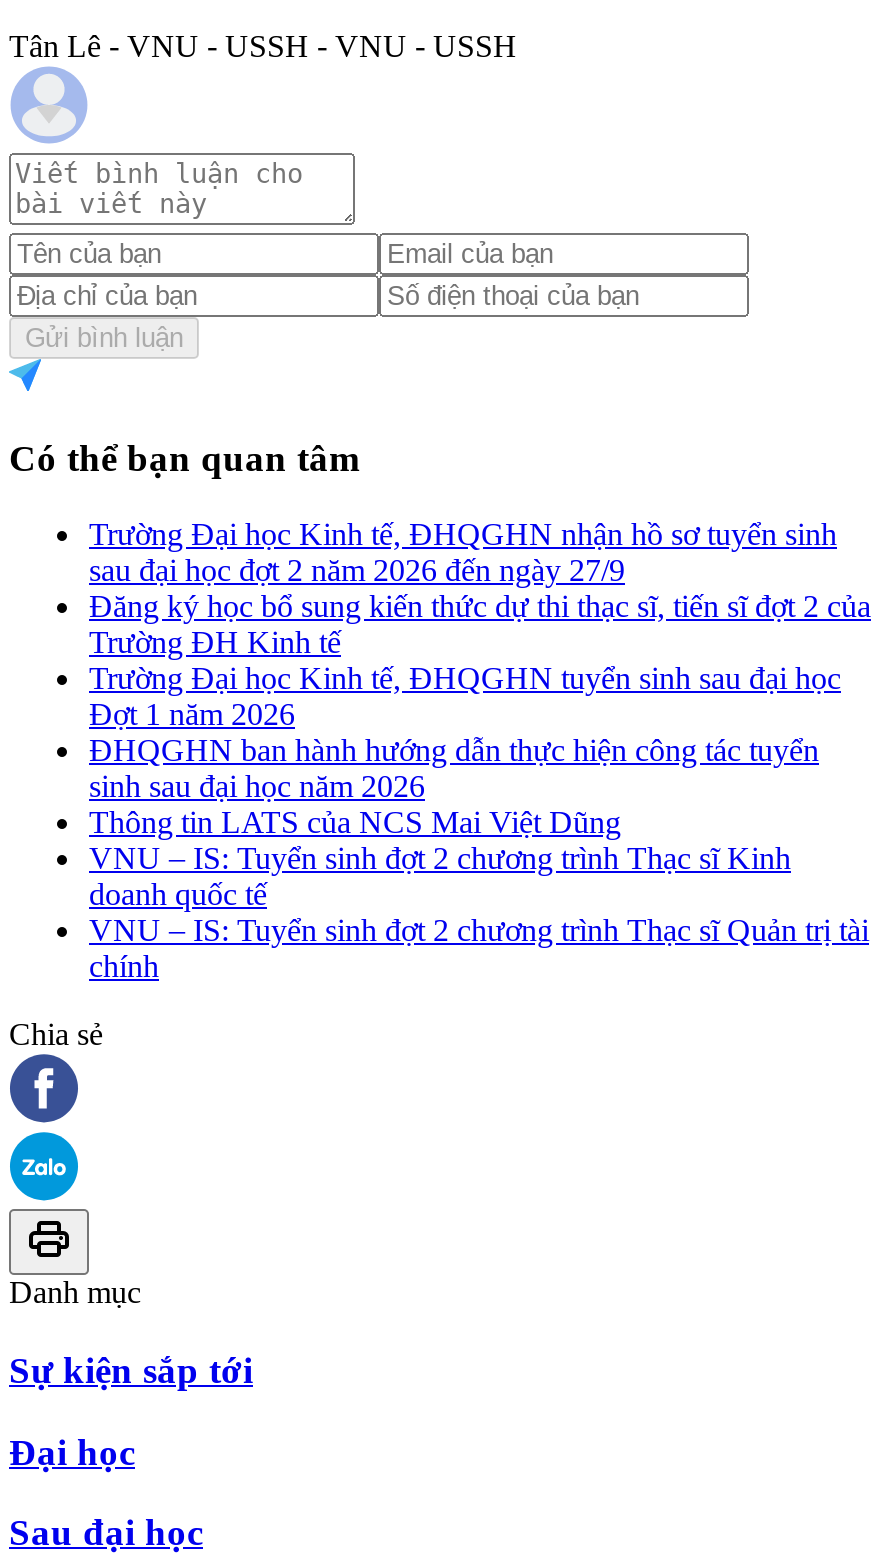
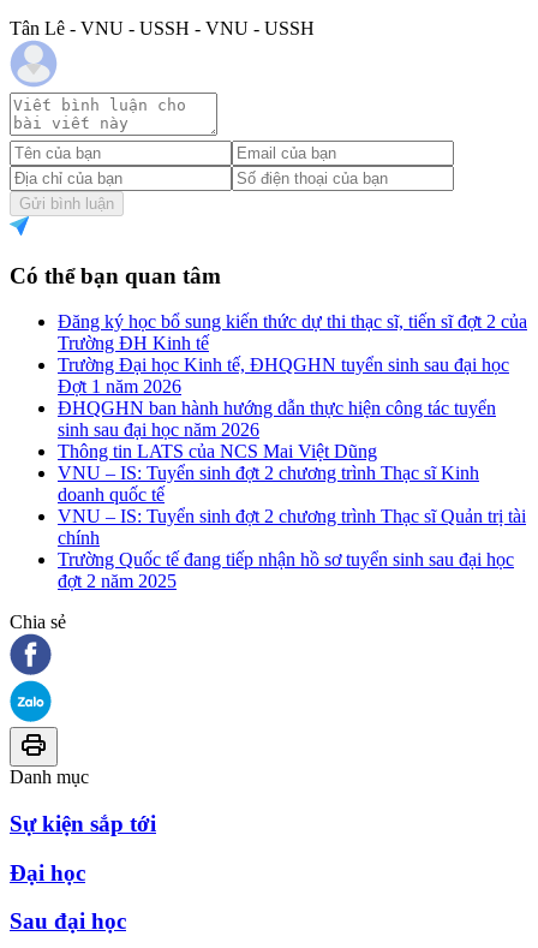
[89,517,837,587] Trường Đại học Kinh tế, ĐHQGHN nhận hồ sơ tuyển sinh | sau đại học đợt 2 năm 2026 đến ngày 27/9 -> none
moved [89,589,871,983] -> [58,311,527,548]: Đăng ký học bổ sung kiến thức dự thi thạc sĩ, tiến sĩ đợt 2 của | Trường ĐH Kinh tế | Trường Đại học Kinh tế, ĐHQGHN tuyển sinh sau đại học | ... | VNU – IS: Tuyển sinh đợt 2 chương trình Thạc sĩ Quản trị tài | chính
none -> [58,549,514,591] Trường Quốc tế đang tiếp nhận hồ sơ tuyển sinh sau đại học | đợt 2 năm 2025

